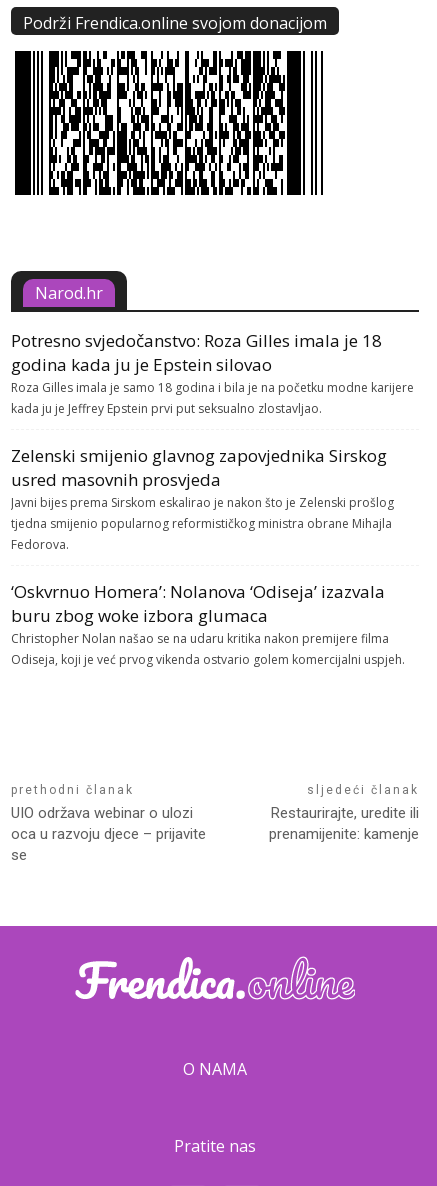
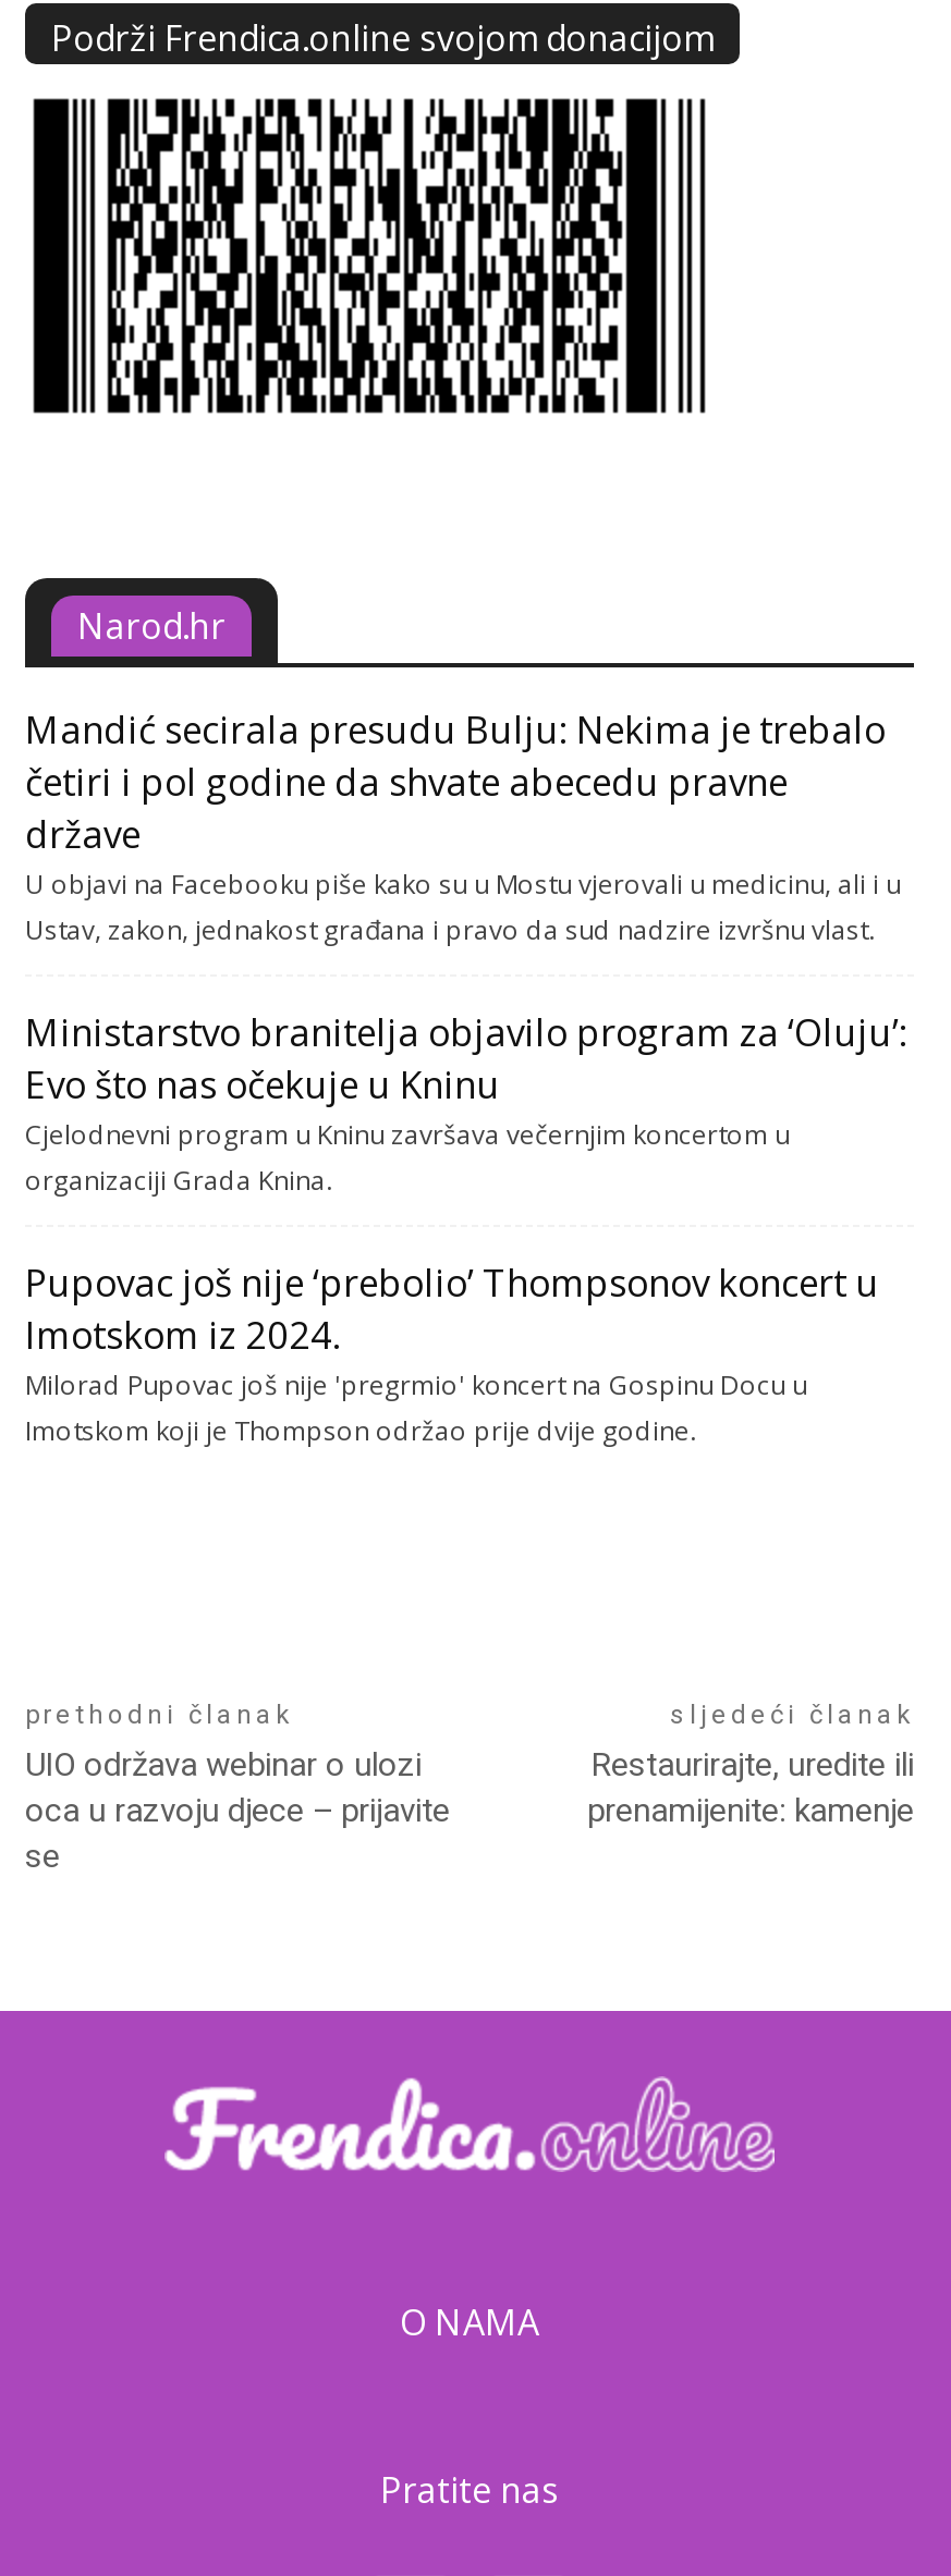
[11,329,414,417] Potresno svjedočanstvo: Roza Gilles imala je 18 | godina kada ju je Epstein silovao | Roza Gilles imala je samo 18 godina i bila je na početku modne karijere | kada ju je Jeffrey Epstein prvi put seksualno zlostavljao. -> [25,704,901,947] Mandić secirala presudu Bulju: Nekima je trebalo | četiri i pol godine da shvate abecedu pravne | države | U objavi na Facebooku piše kako su u Mostu vjerovali u medicinu, ali i u | Ustav, zakon, jednakost građana i pravo da sud nadzire izvršnu vlast.
[11,444,394,553] Zelenski smijenio glavnog zapovjednika Sirskog | usred masovnih prosvjeda | Javni bijes prema Sirskom eskalirao je nakon što je Zelenski prošlog | tjedna smijenio popularnog reformističkog ministra obrane Mihajla | Fedorova. -> [25,1006,907,1198] Ministarstvo branitelja objavilo program za ‘Oluju’: | Evo što nas očekuje u Kninu | Cjelodnevni program u Kninu završava večernjim koncertom u | organizaciji Grada Knina.
[11,580,405,668] ‘Oskvrnuo Homera’: Nolanova ‘Odiseja’ izazvala | buru zbog woke izbora glumaca | Christopher Nolan našao se na udaru kritika nakon premijere filma | Odiseja, koji je već prvog vikenda ostvario golem komercijalni uspjeh. -> [25,1257,879,1448] Pupovac još nije ‘prebolio’ Thompsonov koncert u | Imotskom iz 2024. | Milorad Pupovac još nije 'pregrmio' koncert na Gospinu Docu u | Imotskom koji je Thompson održao prije dvije godine.

